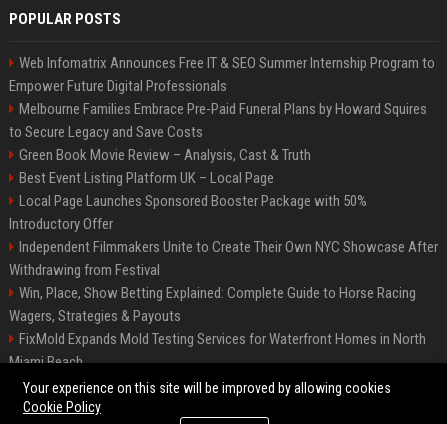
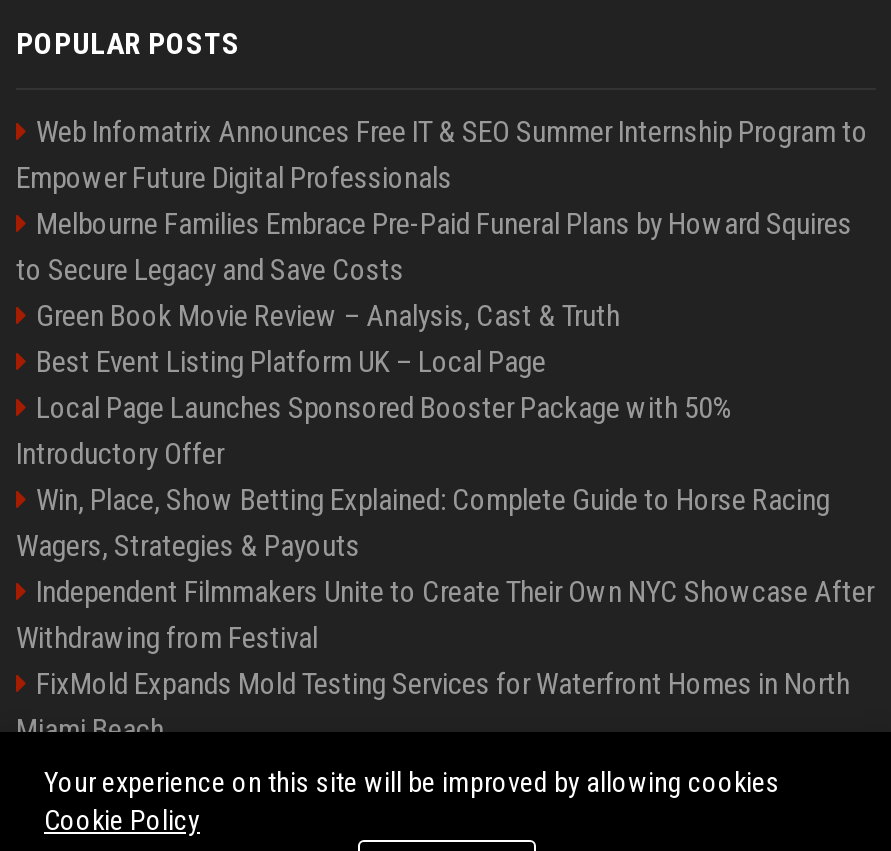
moved [9,238,438,279] -> [16,574,874,656]: Independent Filmmakers Unite to Create Their Own NYC Showcase After | Withdrawing from Festival
moved [9,284,416,325] -> [16,482,830,564]: Win, Place, Show Betting Explained: Complete Guide to Horse Racing | Wagers, Strategies & Payouts

